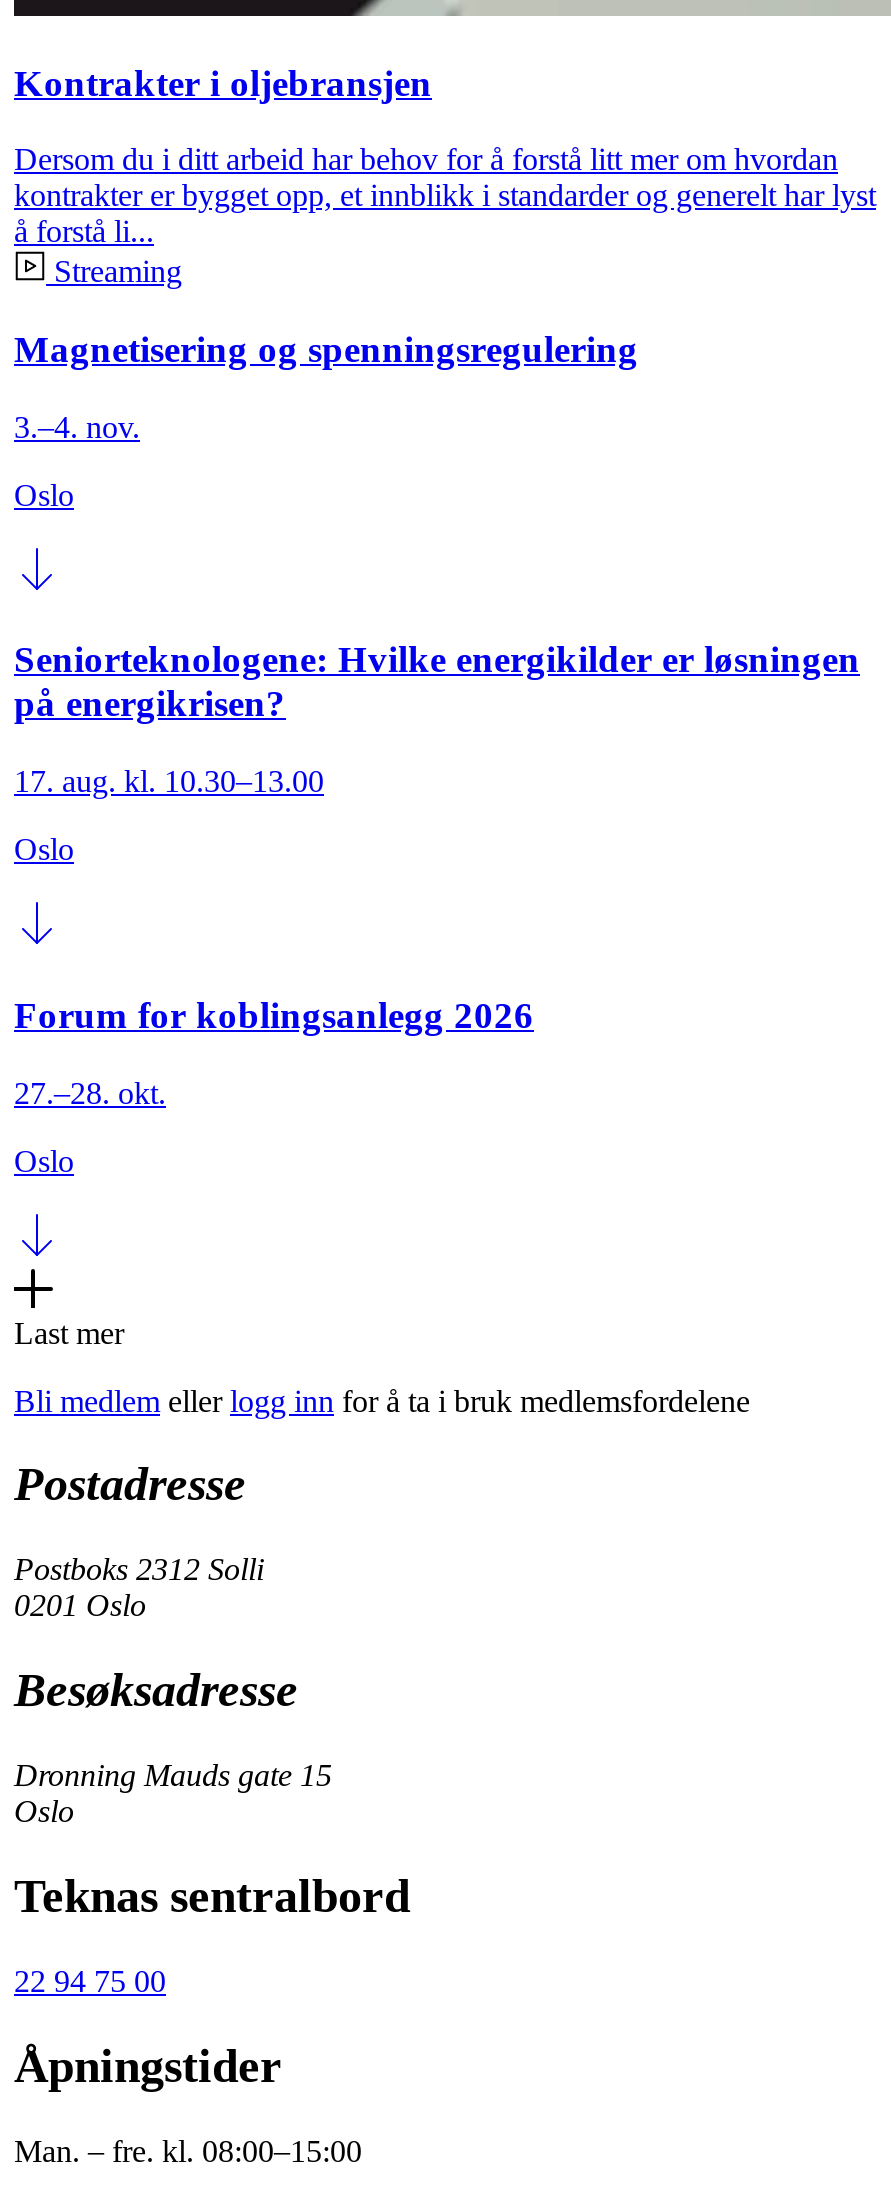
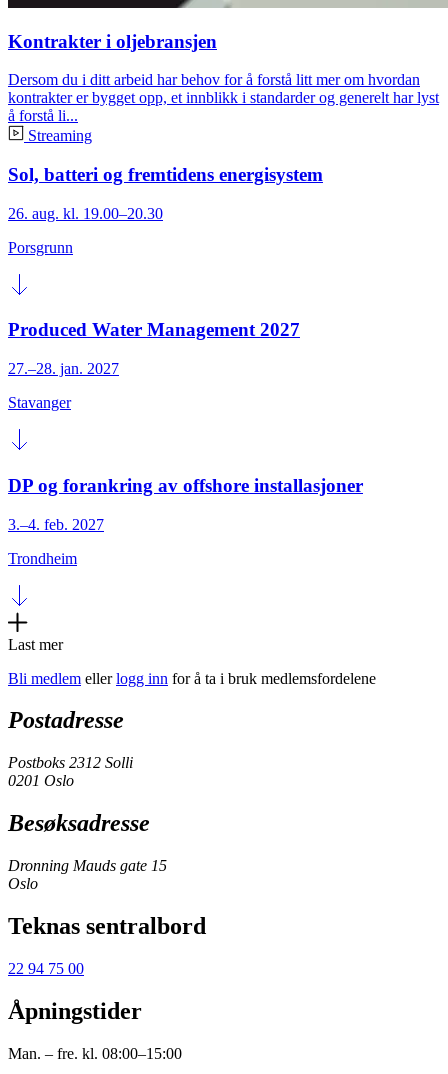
[14,328,638,370] Magnetisering og spenningsregulering -> [8,164,323,185] Sol, batteri og fremtidens energisystem
[14,409,140,443] 3.–4. nov. -> [8,205,163,222] 26. aug. kl. 19.00–20.30
[14,477,74,511] Oslo -> [8,239,73,256] Porsgrunn
[14,639,860,725] Seniorteknologene: Hvilke energikilder er løsningen | på energikrisen? -> [8,319,300,340] Produced Water Management 2027
[14,764,324,798] 17. aug. kl. 10.30–13.00 -> [8,360,119,377] 27.–28. jan. 2027
[14,832,74,866] Oslo -> [8,394,71,411] Stavanger
[14,994,534,1036] Forum for koblingsanlegg 2026 -> [8,475,363,496] DP og forankring av offshore installasjoner
[14,1075,166,1109] 27.–28. okt. -> [8,516,104,533] 3.–4. feb. 2027
[14,1143,74,1177] Oslo -> [8,550,77,567] Trondheim

